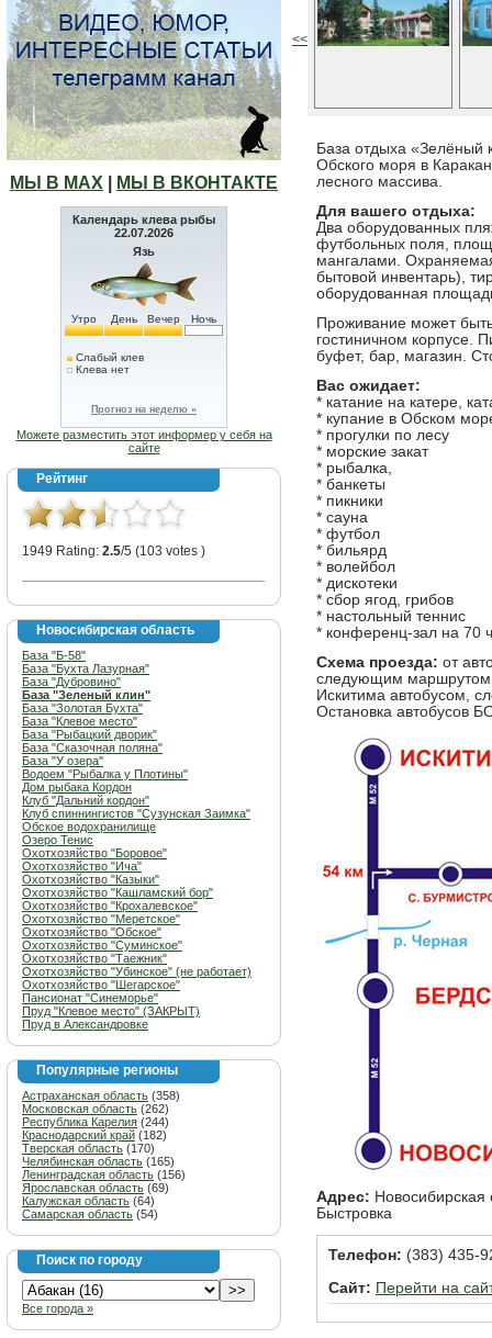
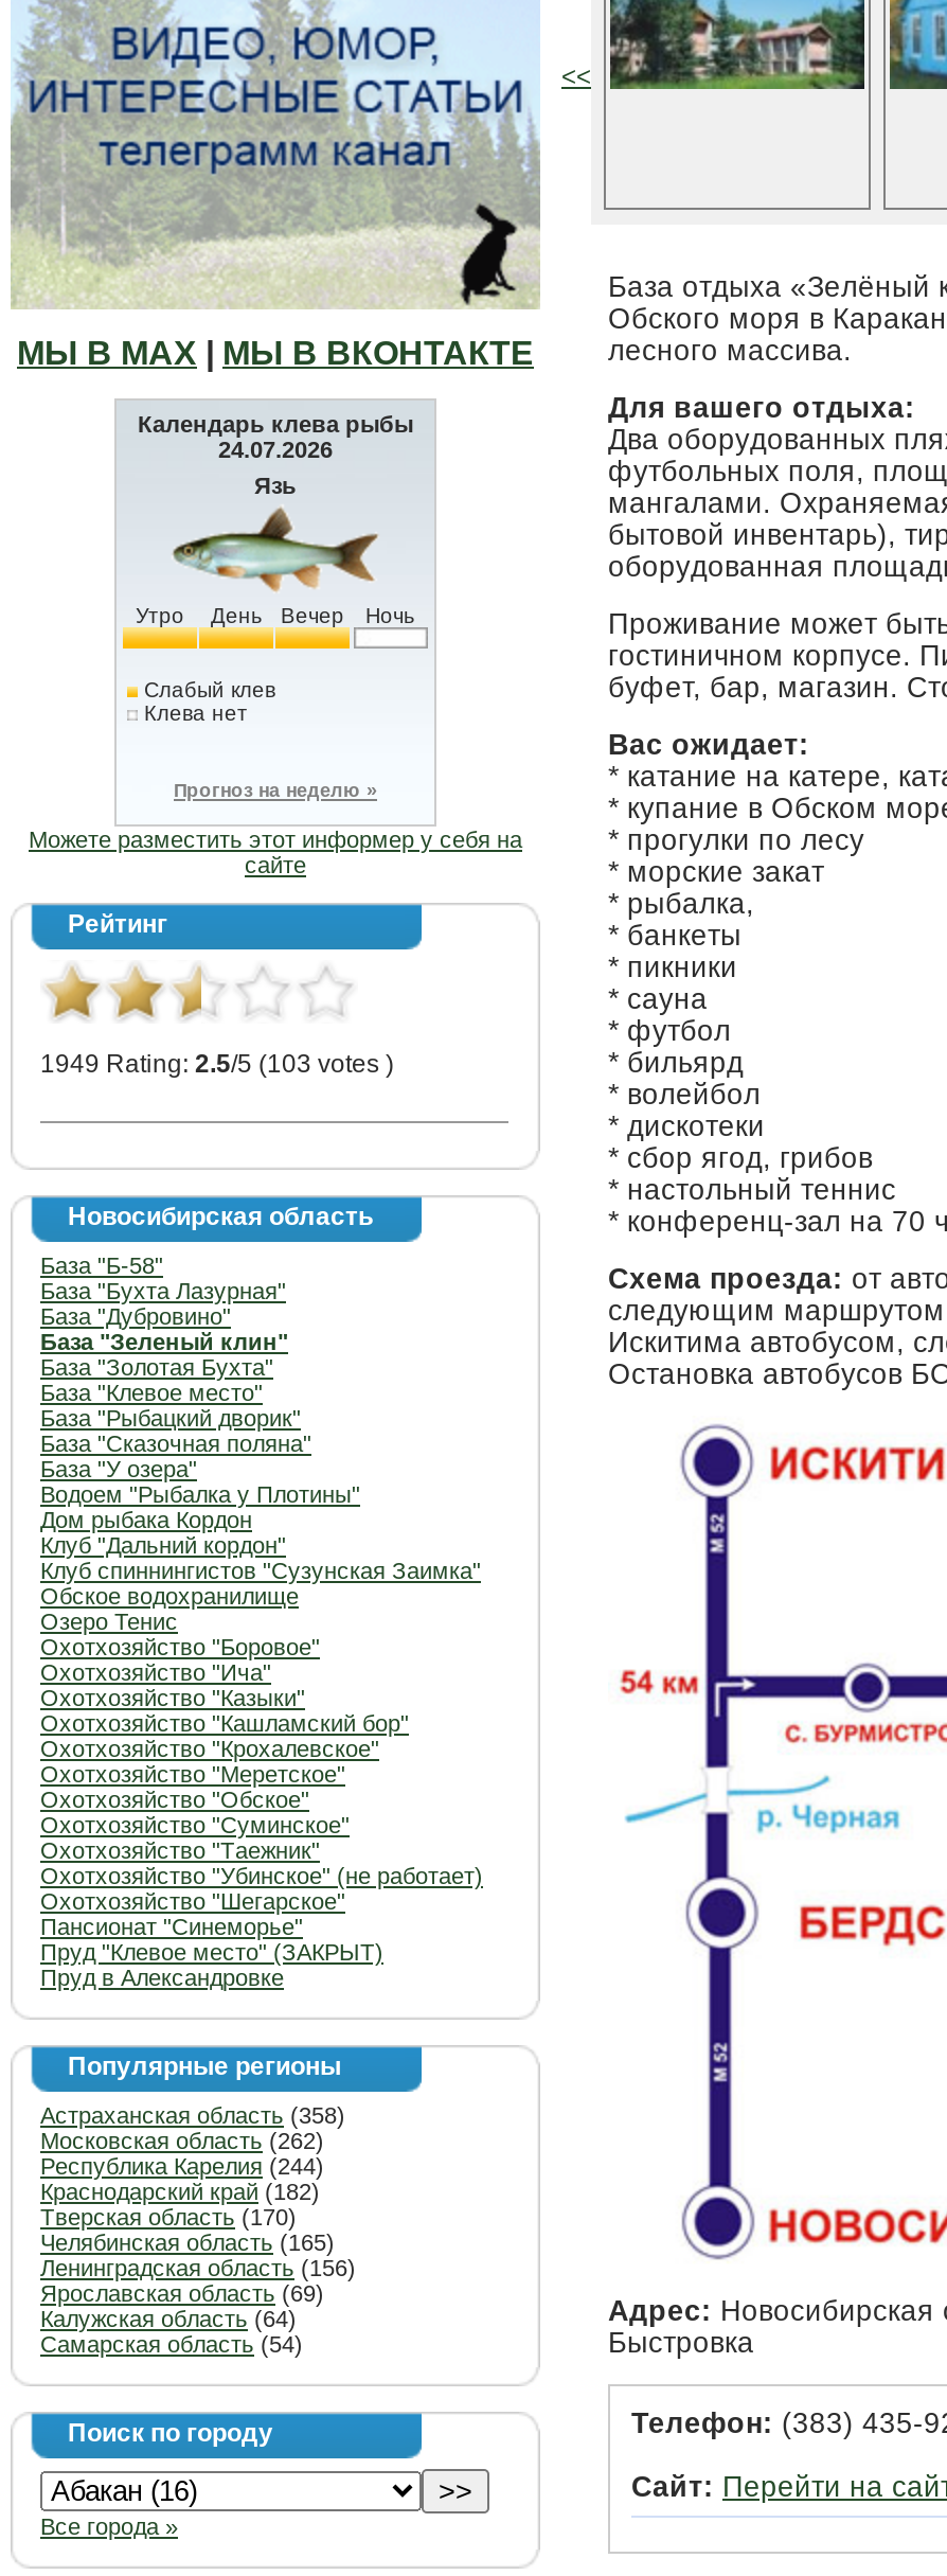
[114,226,174,239] 22.07.2026 -> [218,437,333,462] 24.07.2026

